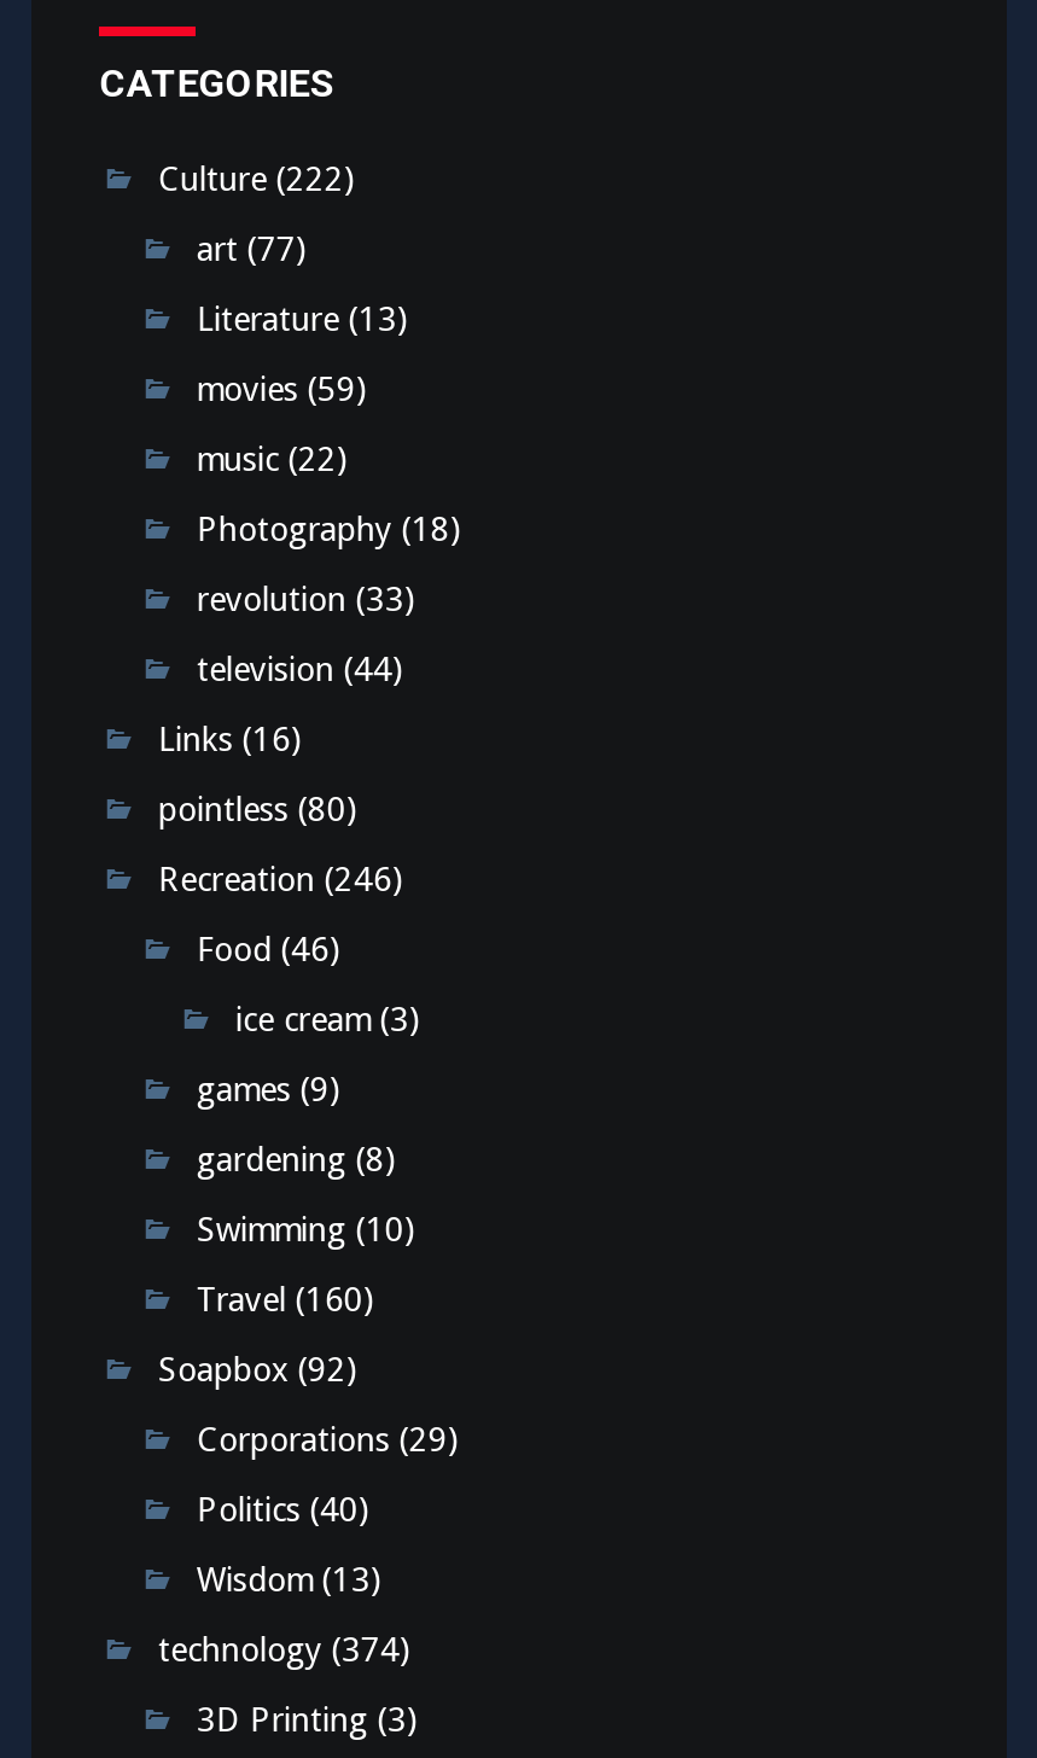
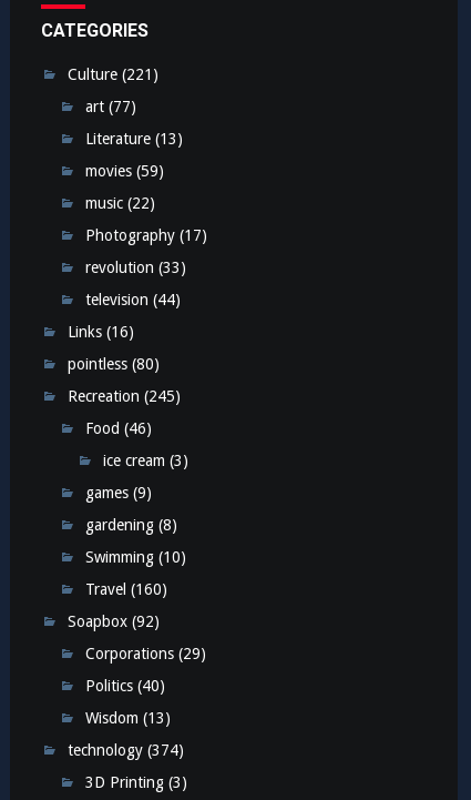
[158,159,356,198] Culture (222) -> [68,65,159,83] Culture (221)
[197,509,462,548] Photography (18) -> [86,226,208,244] Photography (17)
[158,859,404,898] Recreation (246) -> [68,387,181,405] Recreation (245)

